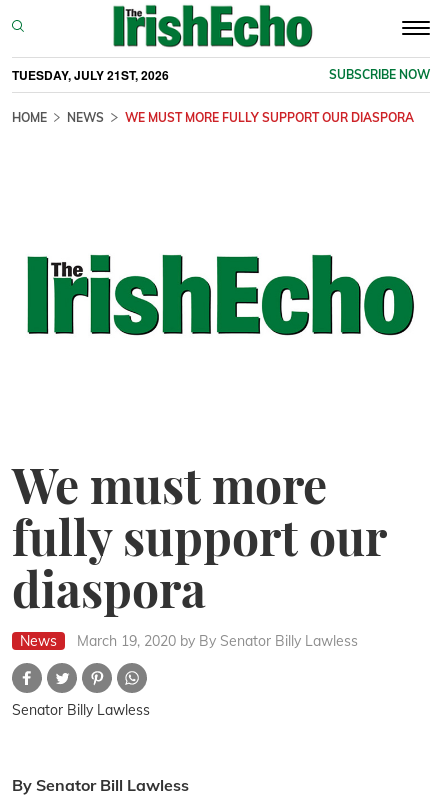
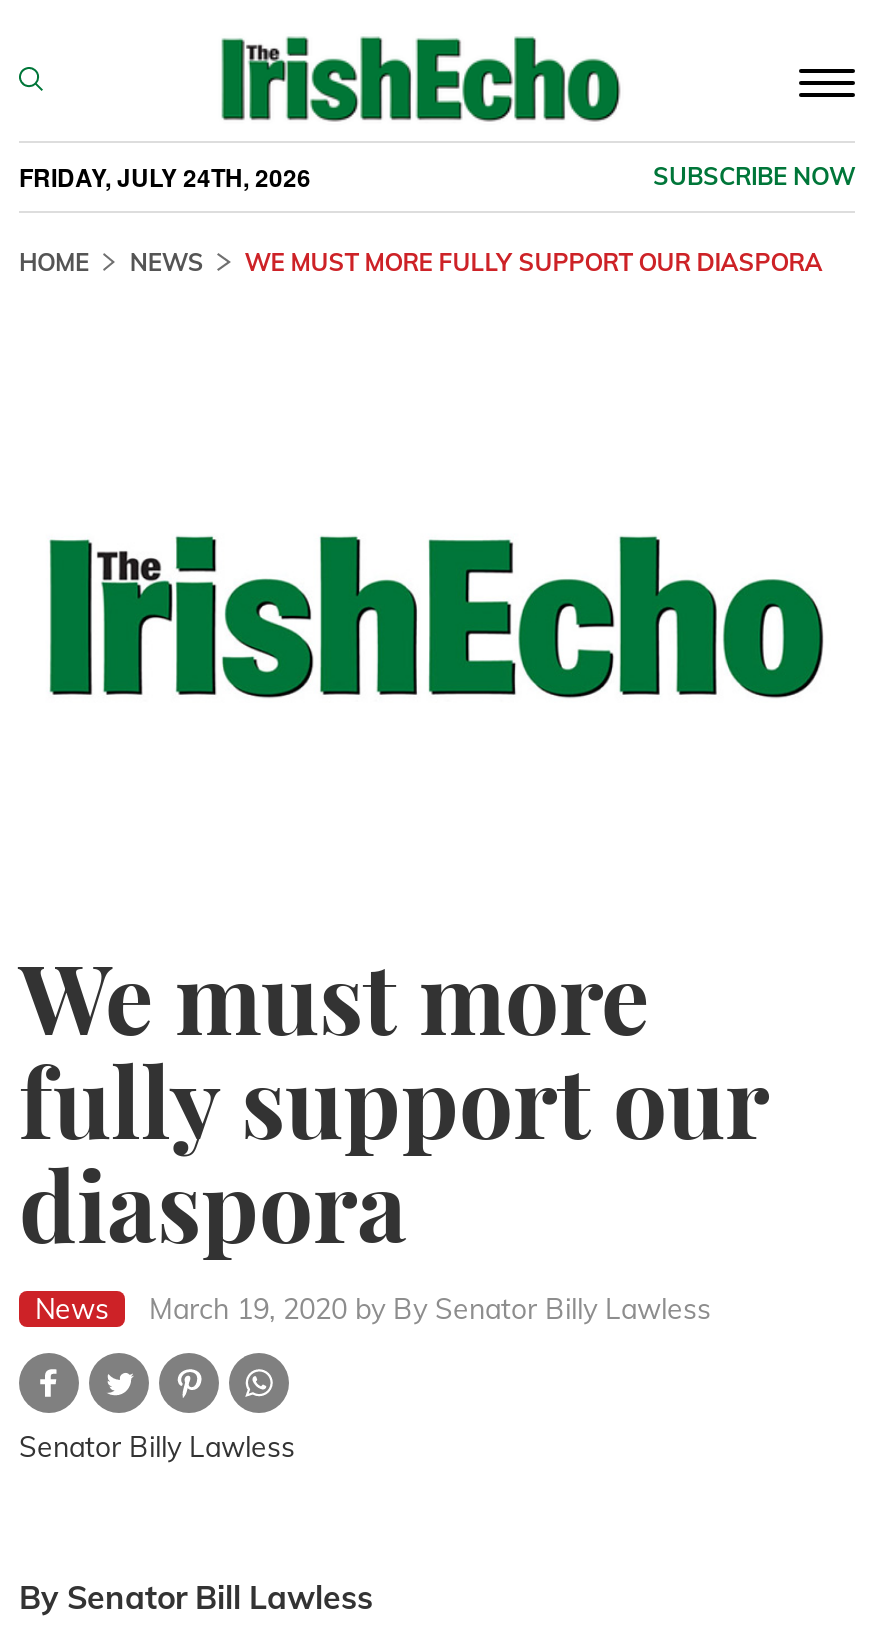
[12,66,169,84] TUESDAY, JULY 21ST, 2026 -> [19,159,311,195] FRIDAY, JULY 24TH, 2026

